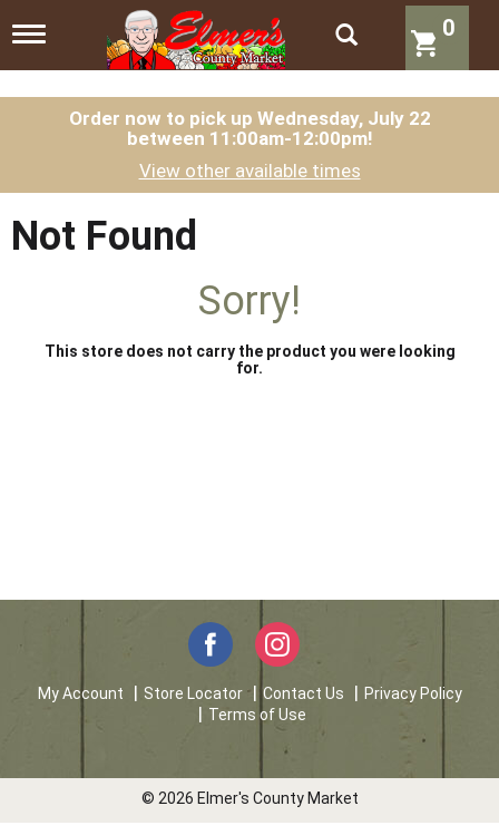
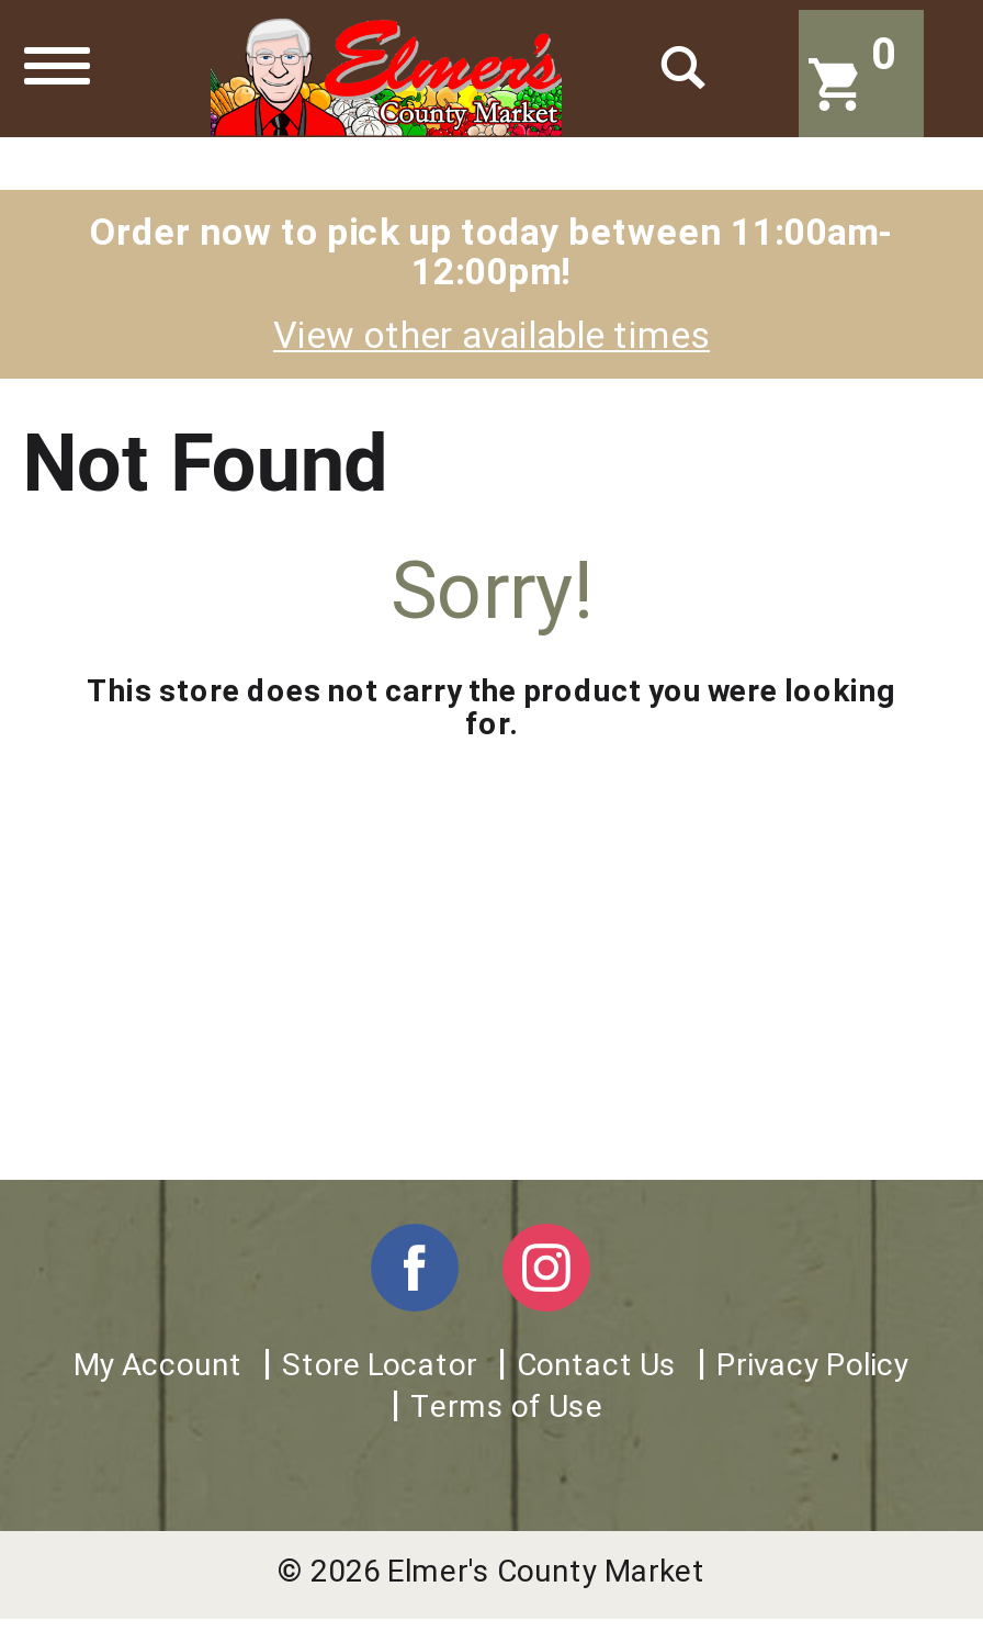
[69,107,430,150] Order now to pick up Wednesday, July 22 | between 11:00am-12:00pm! -> [90,210,893,294] Order now to pick up today between 11:00am- | 12:00pm!

